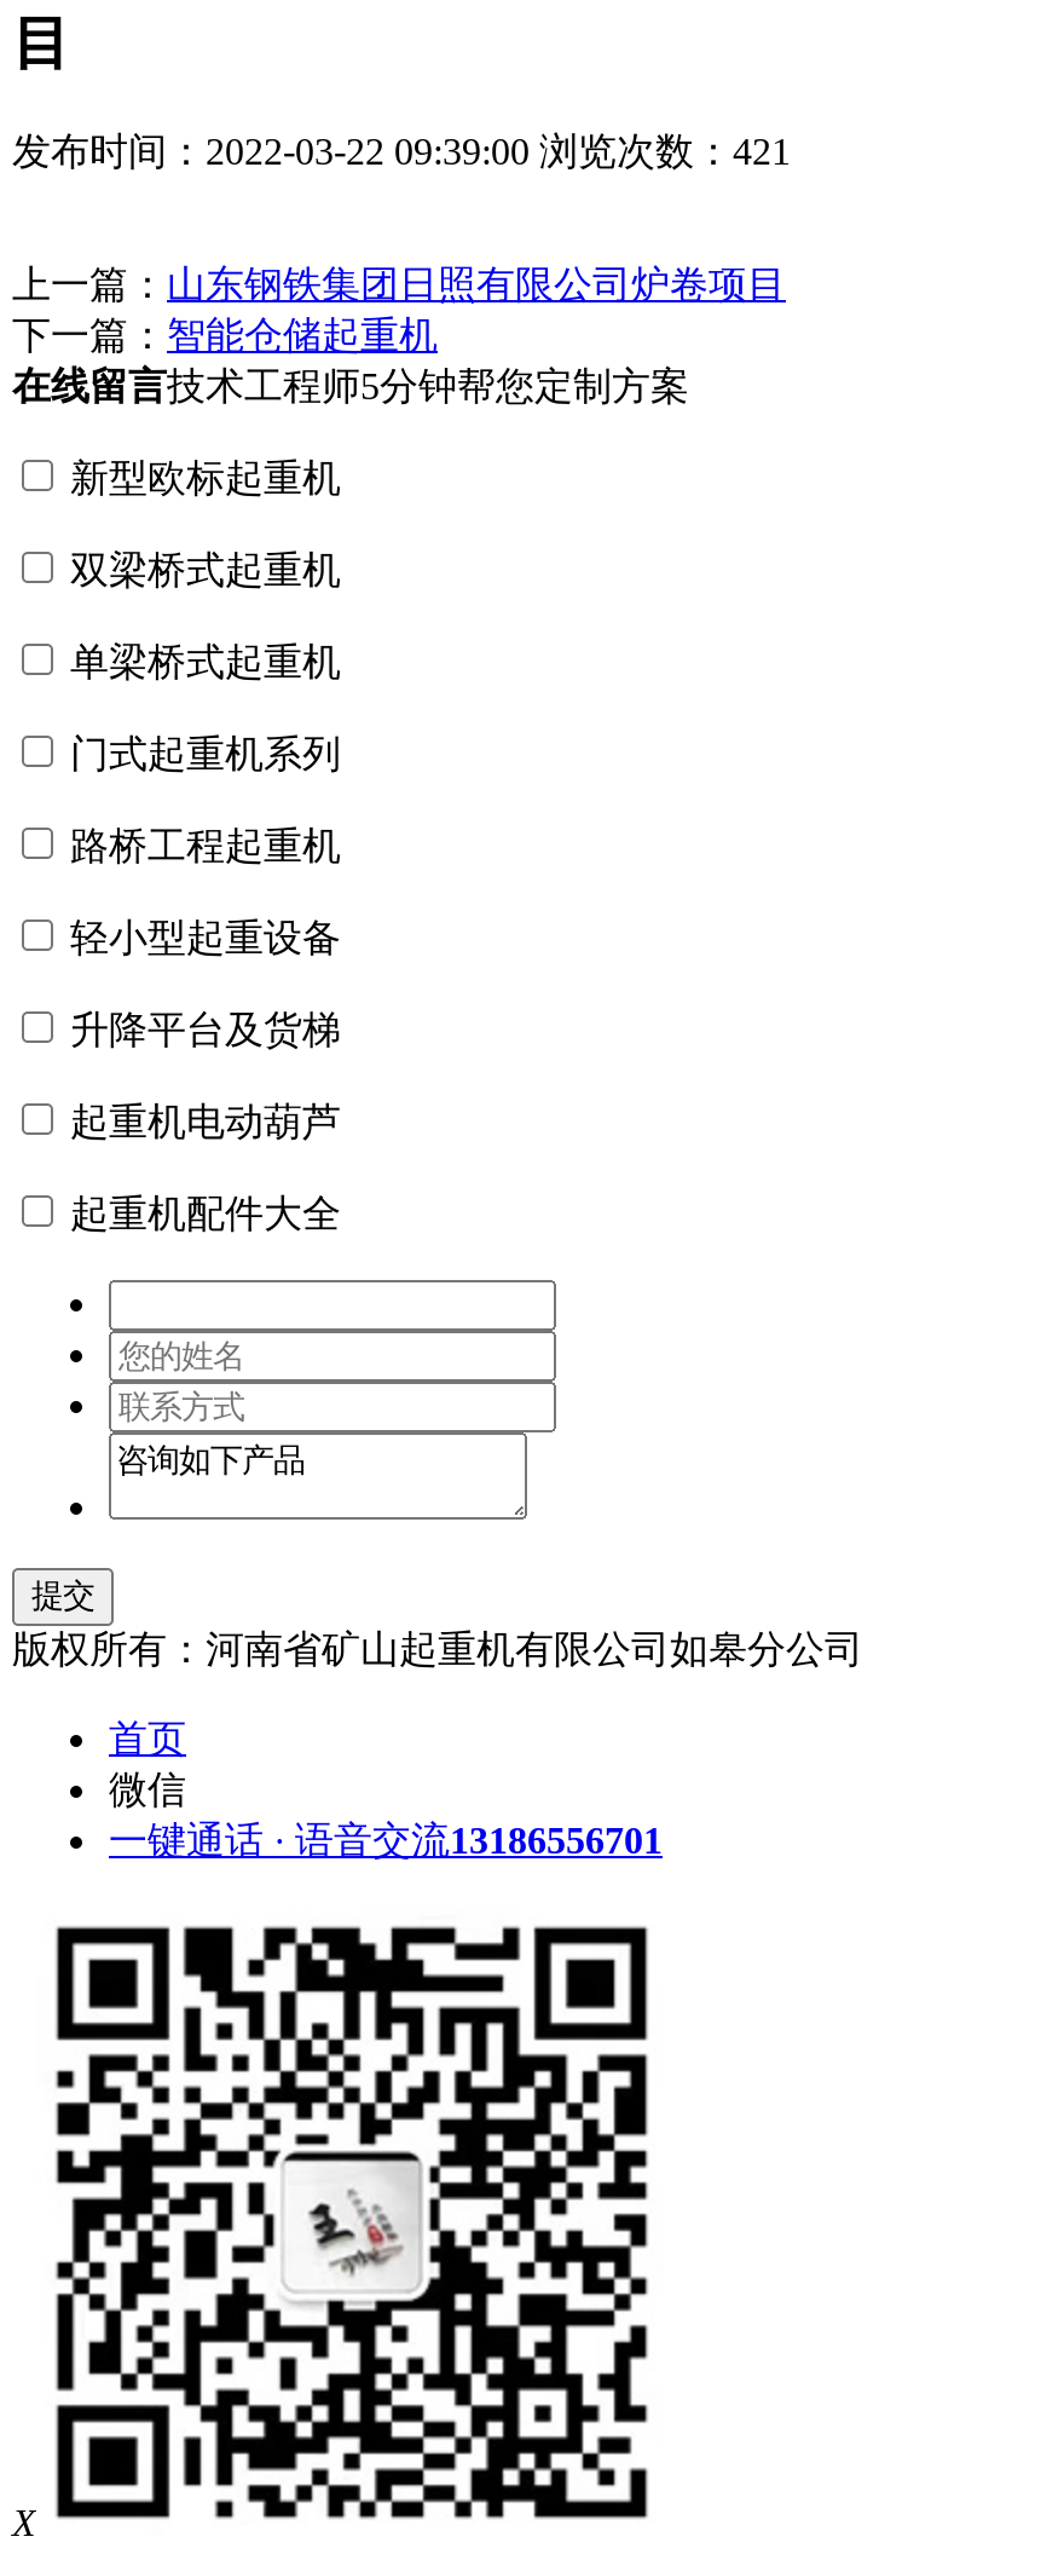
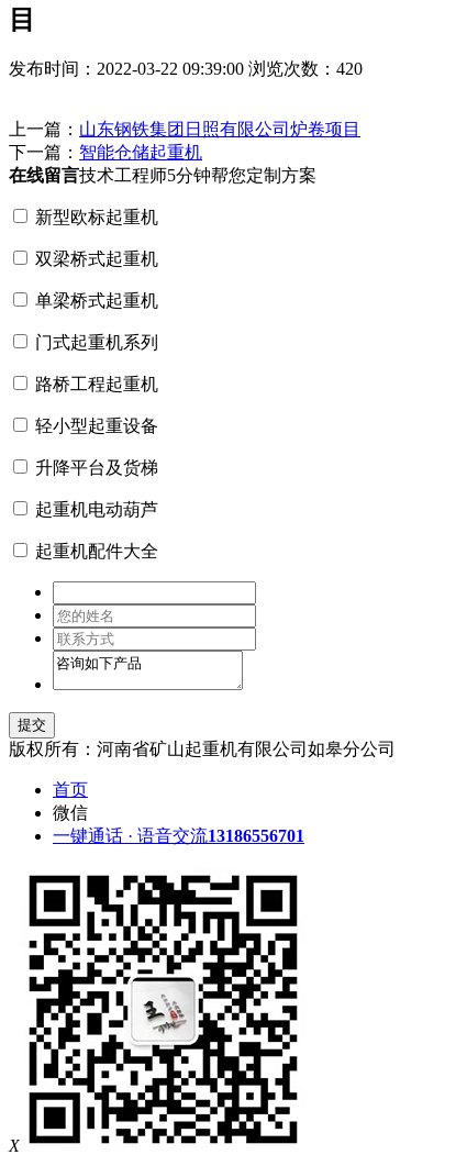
[12,132,791,173] 发布时间：2022-03-22 09:39:00 浏览次数：421 -> [9,60,363,78] 发布时间：2022-03-22 09:39:00 浏览次数：420

